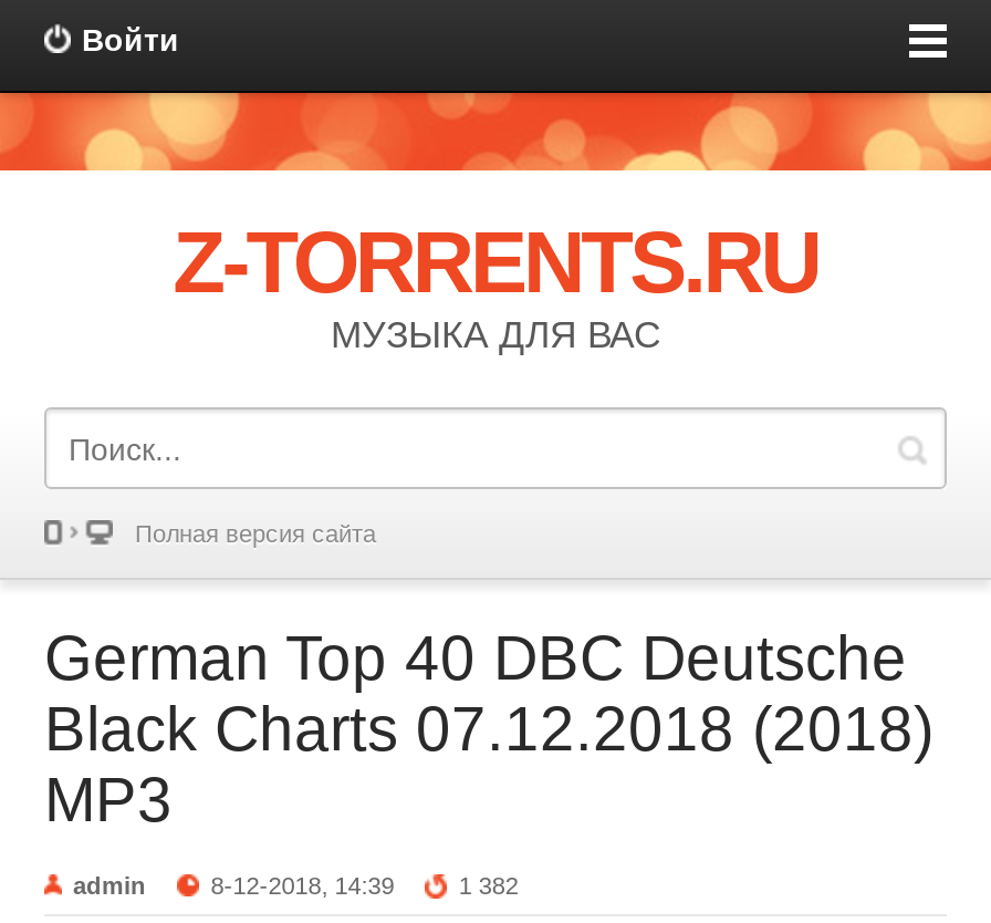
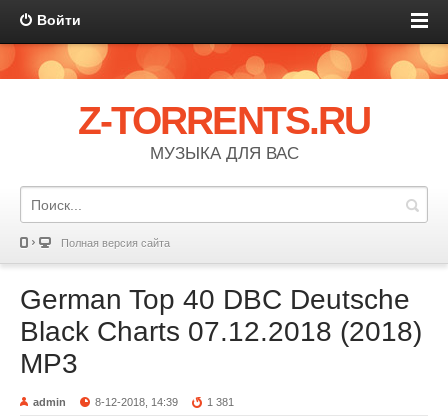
[459,872,519,899] 1 382 -> [207,396,234,408] 1 381

